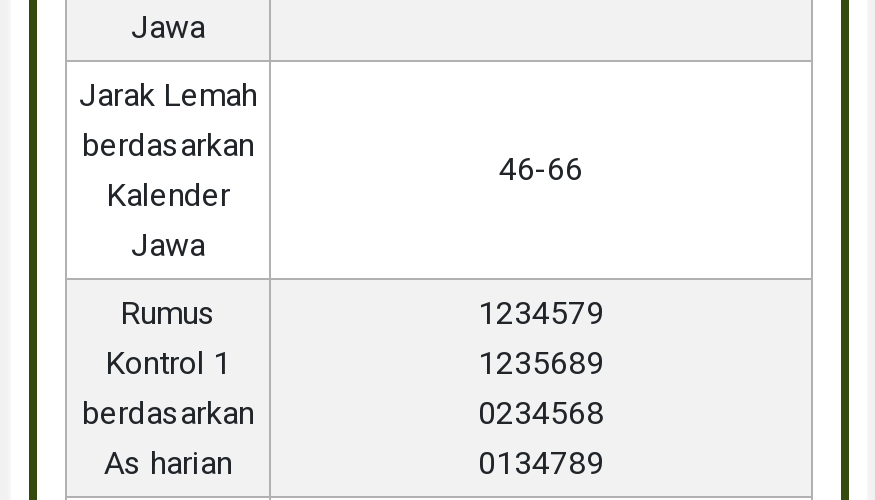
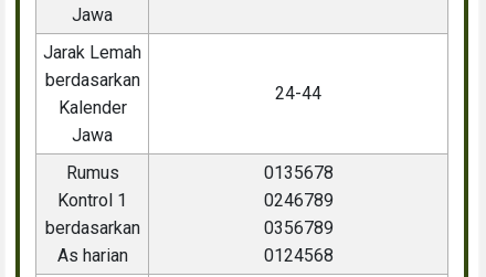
[499,151,583,189] 46-66 -> [275,83,321,104] 24-44
[478,295,604,333] 1234579 -> [263,163,333,184] 0135678
[478,345,604,383] 1235689 -> [263,190,333,211] 0246789
[478,395,604,433] 0234568 -> [263,218,333,239] 0356789
[478,445,604,483] 0134789 -> [263,245,333,266] 0124568

